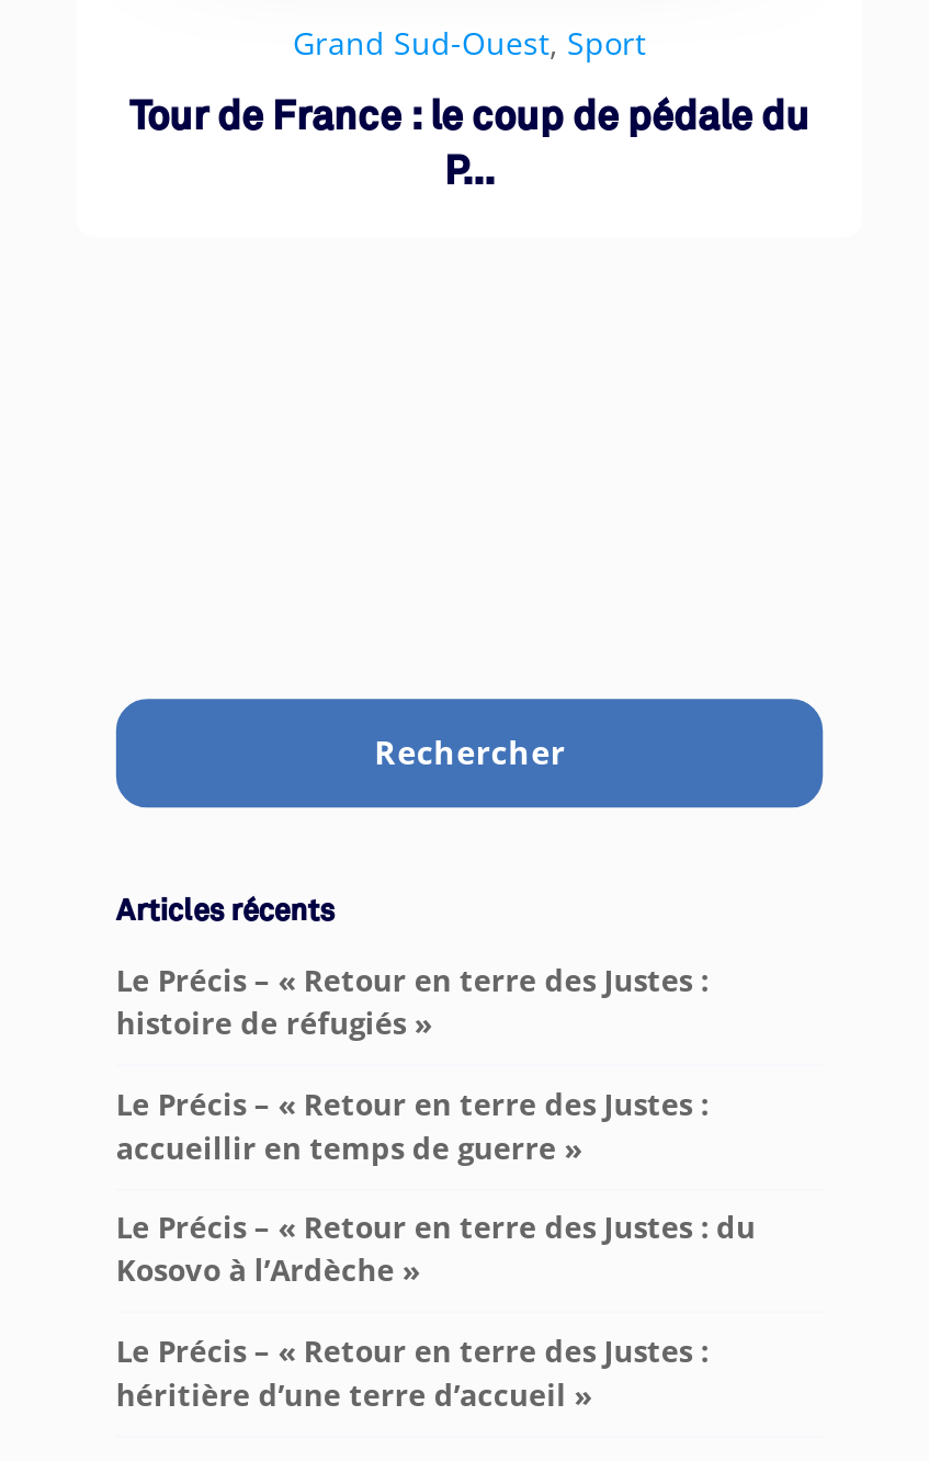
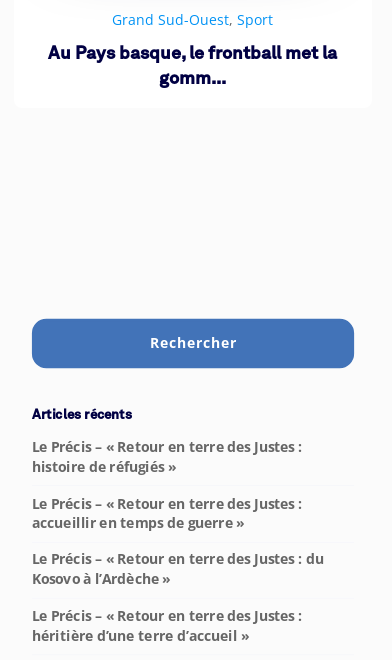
[129,100,809,138] Tour de France : le coup de pédale du -> [48,46,337,63] Au Pays basque, le frontball met la
[444,155,495,193] P... -> [159,71,226,88] gomm...

